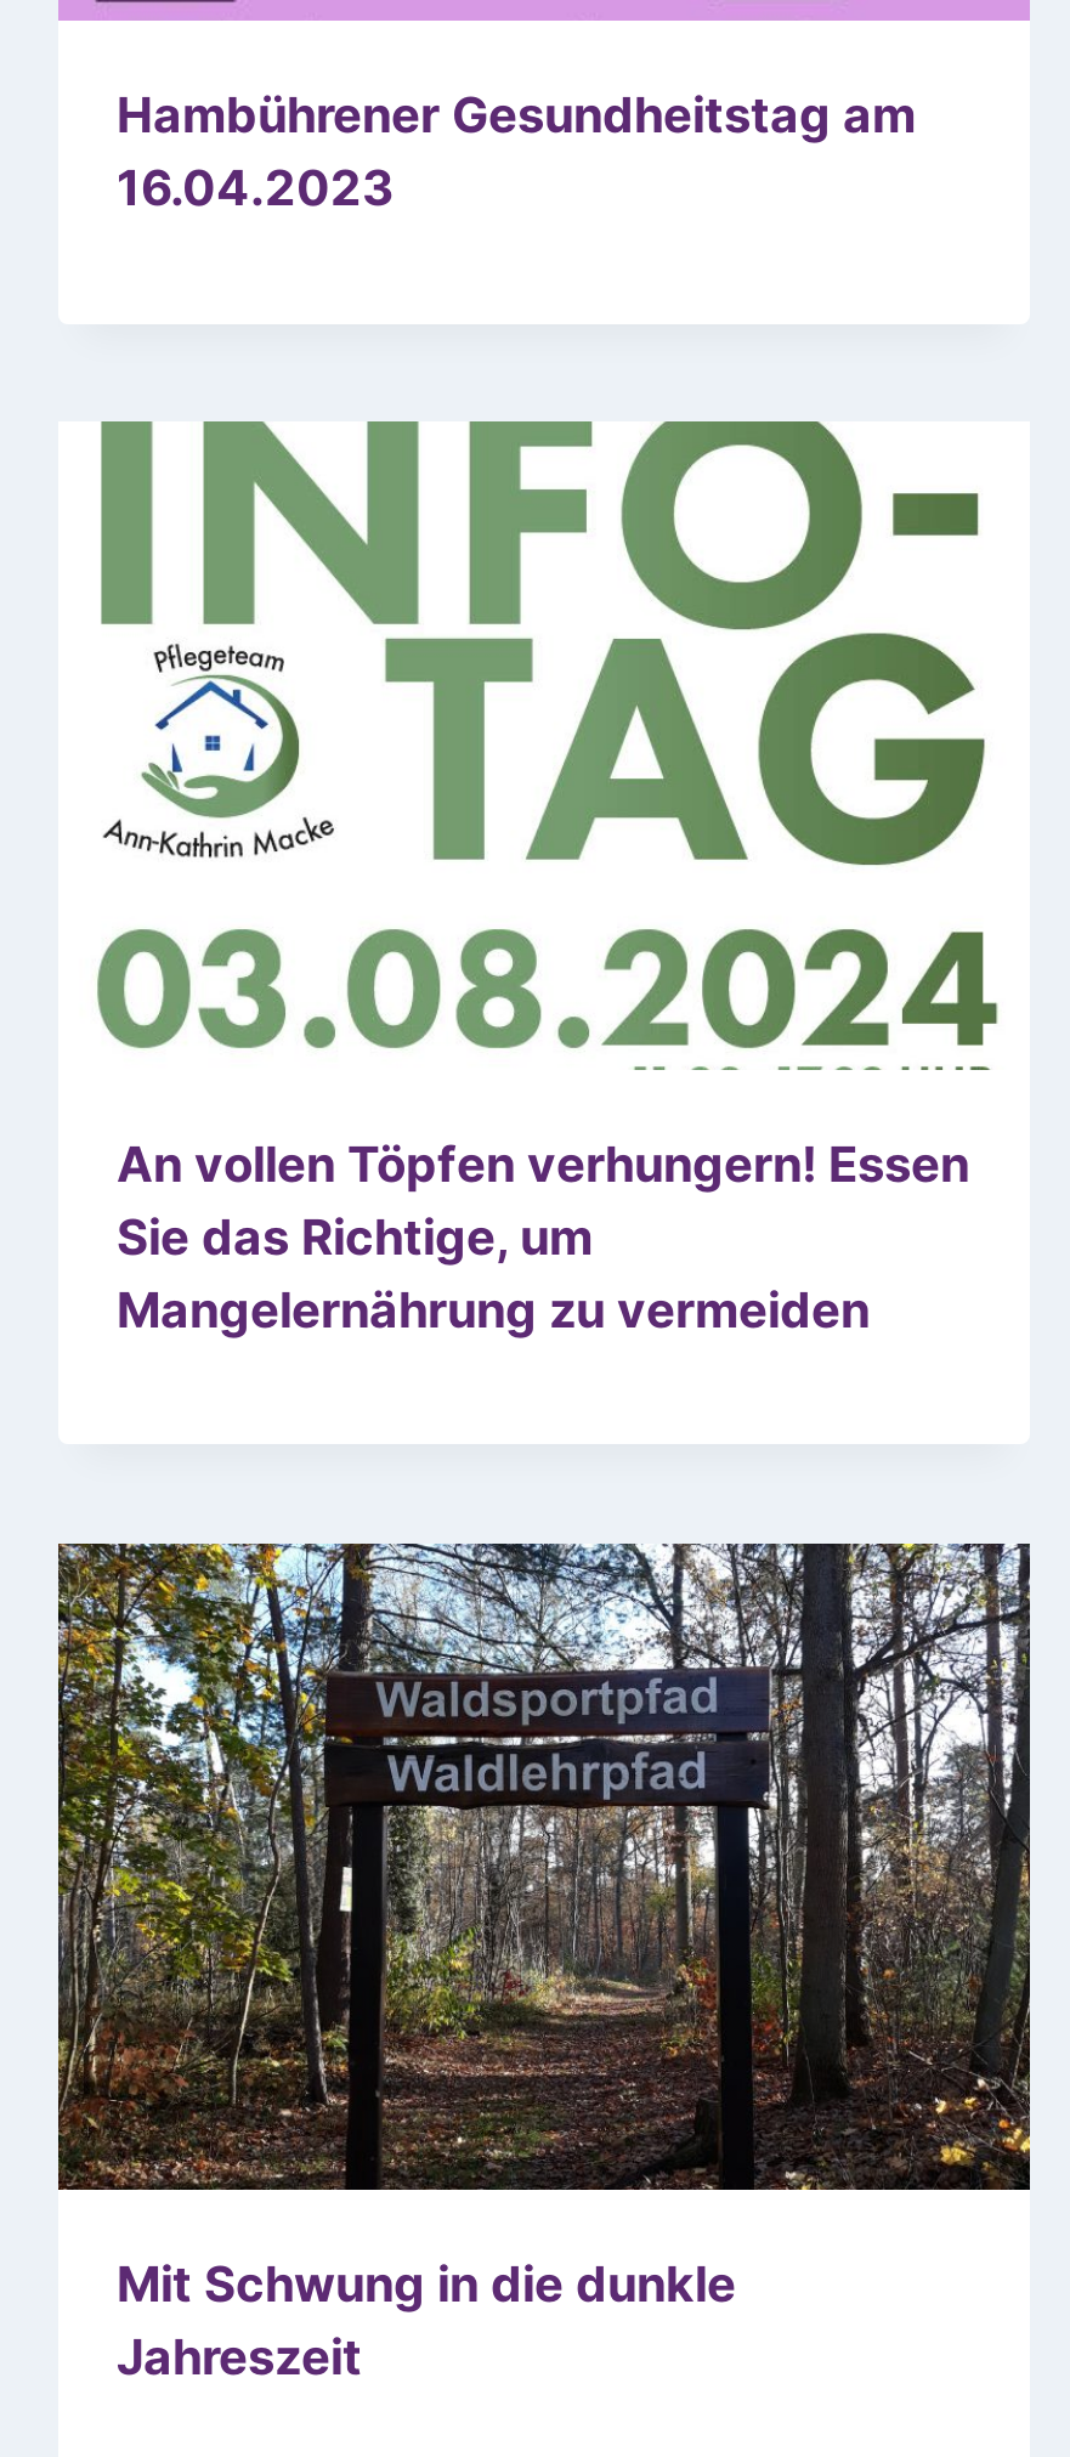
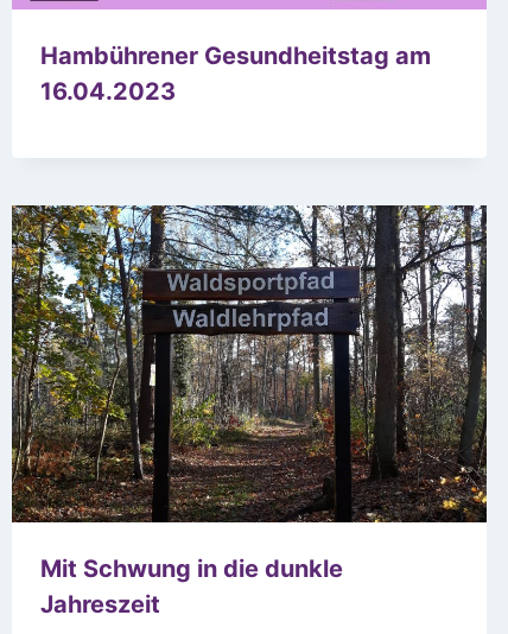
[58,420,1030,1338] [image] | An vollen Töpfen verhungern! Essen | Sie das Richtige, um | Mangelernährung zu vermeiden -> none

